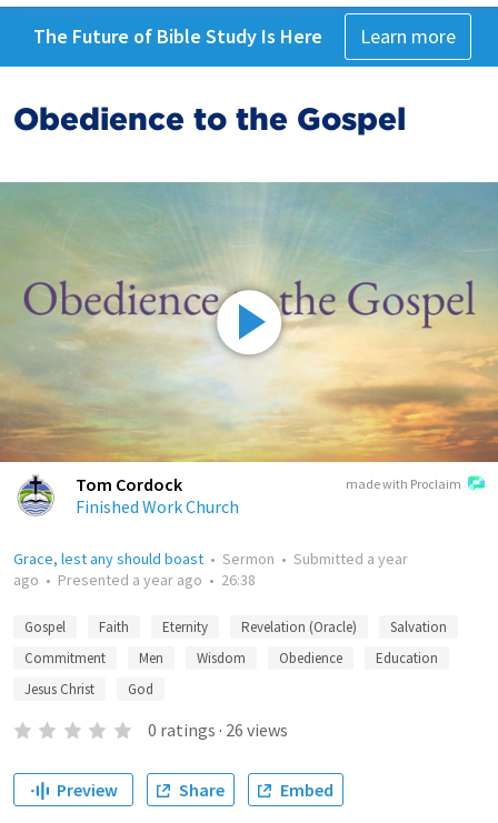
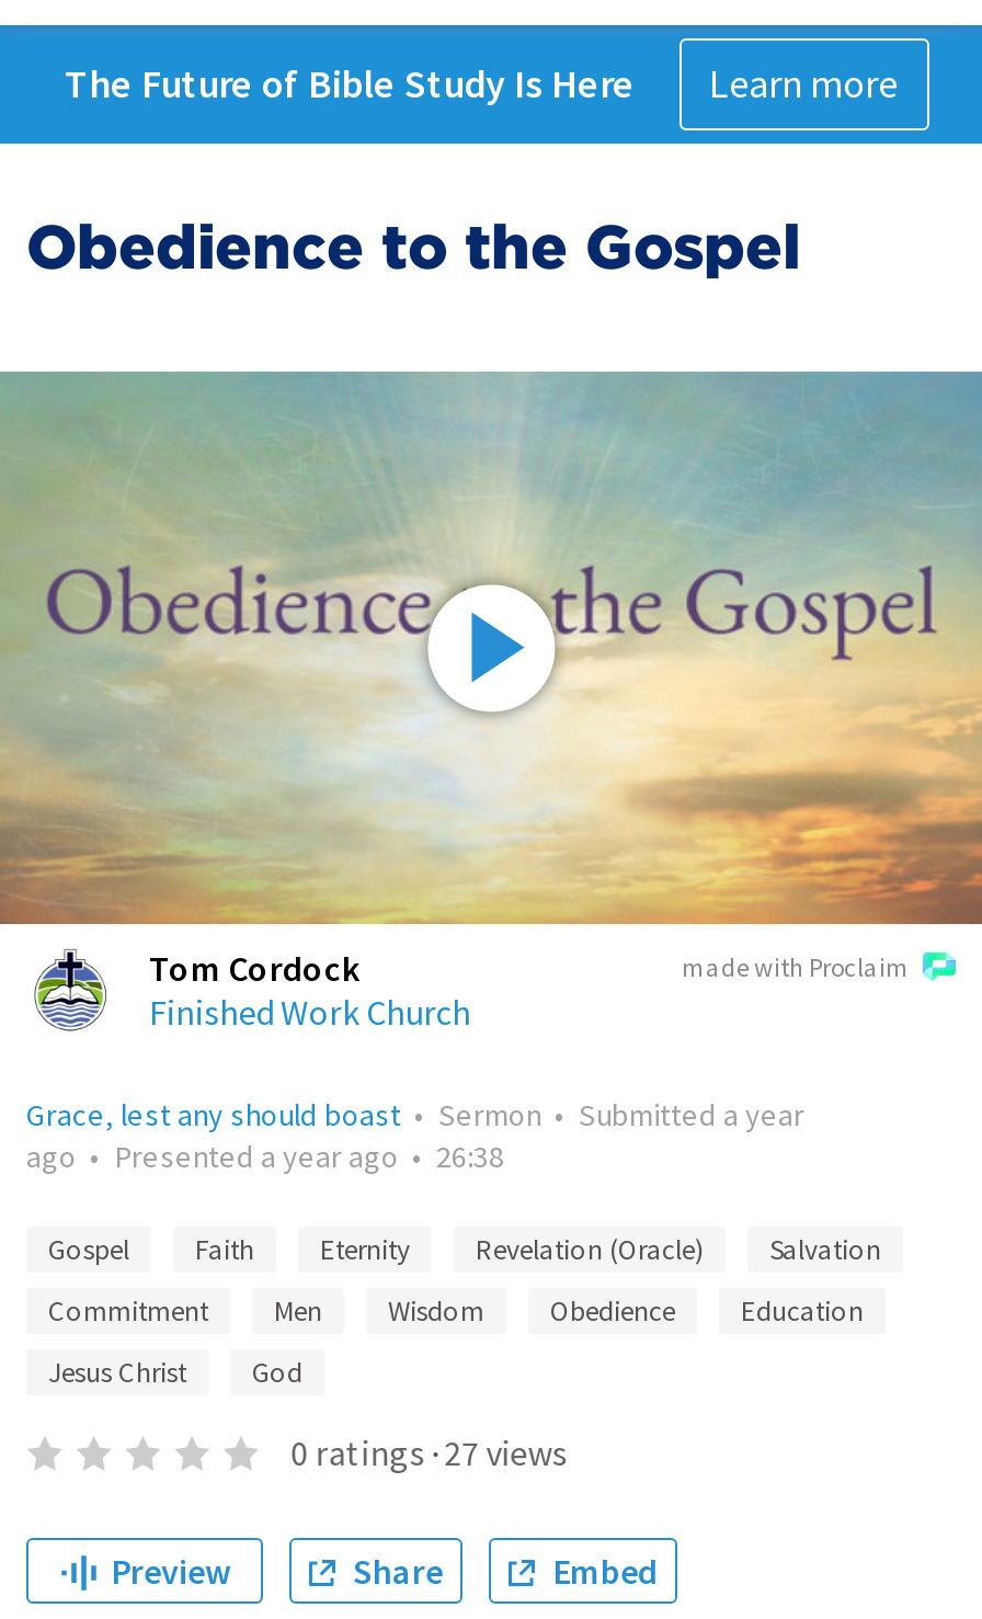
[148,719,288,741] 0 ratings · 26 views -> [291,1430,567,1474] 0 ratings · 27 views

